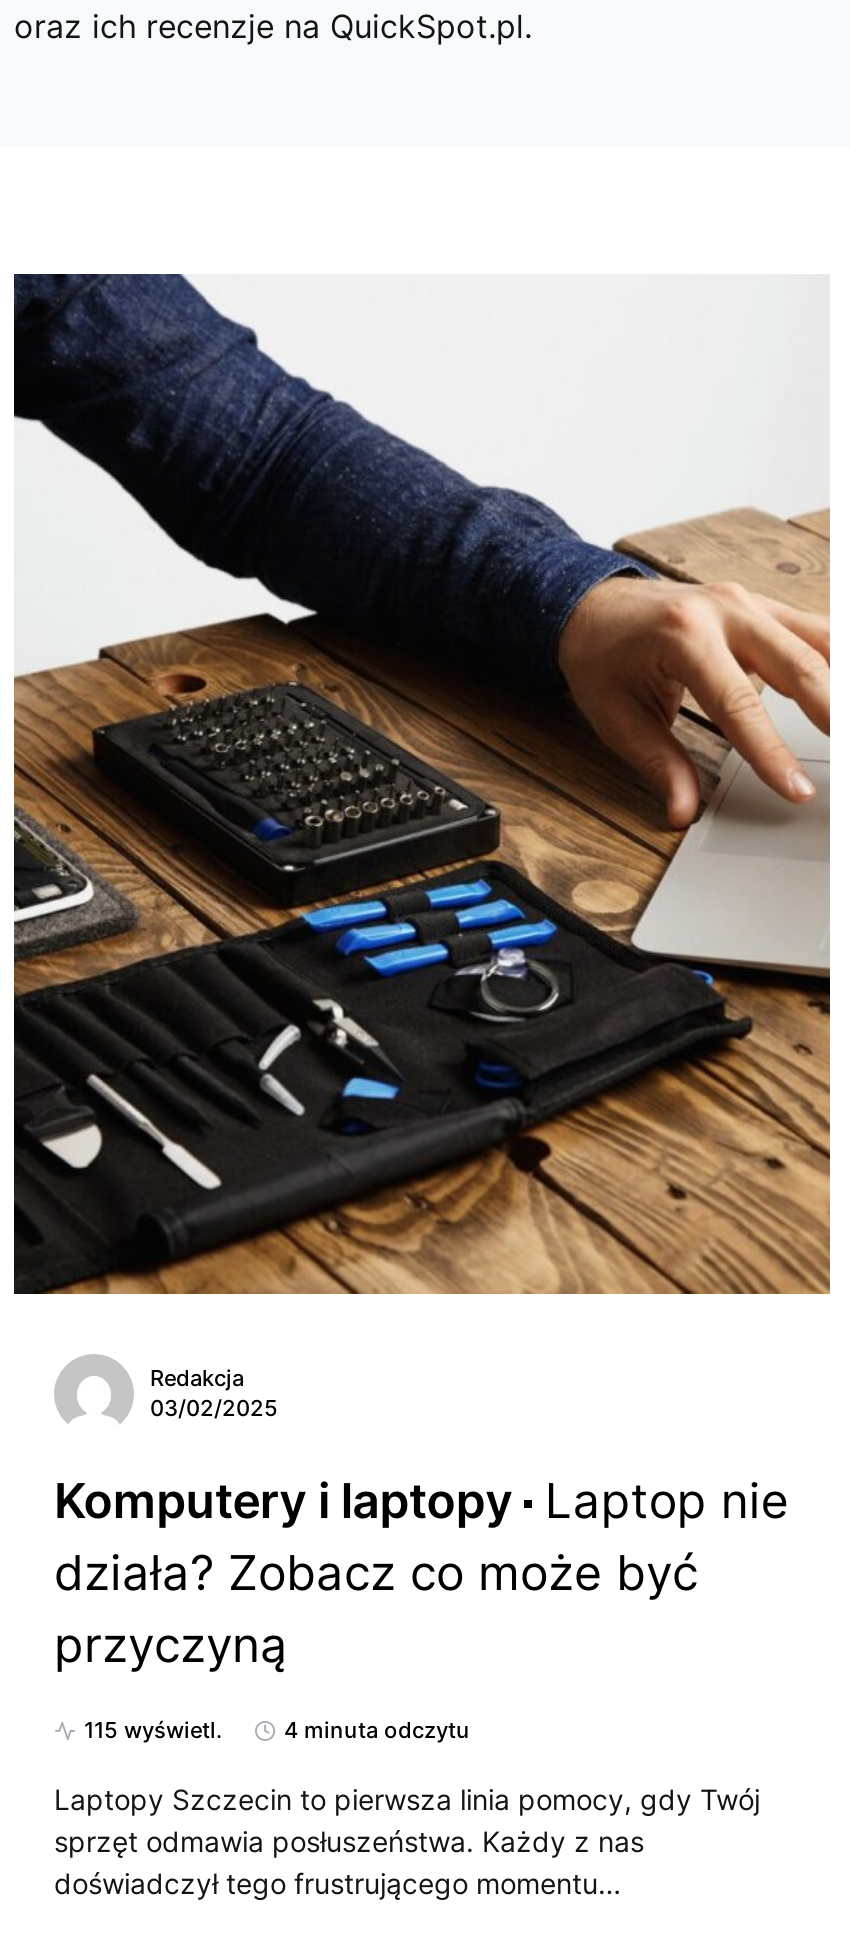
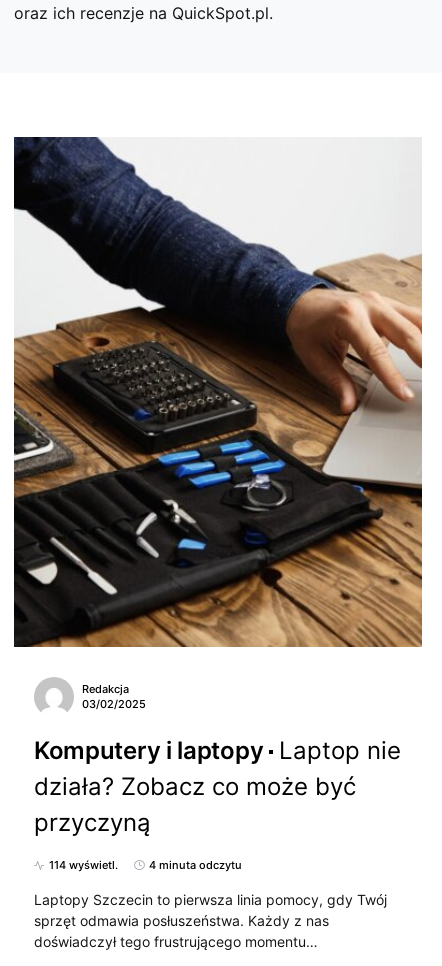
[84,1716,222,1744] 115 wyświetl. -> [49,858,118,872] 114 wyświetl.

